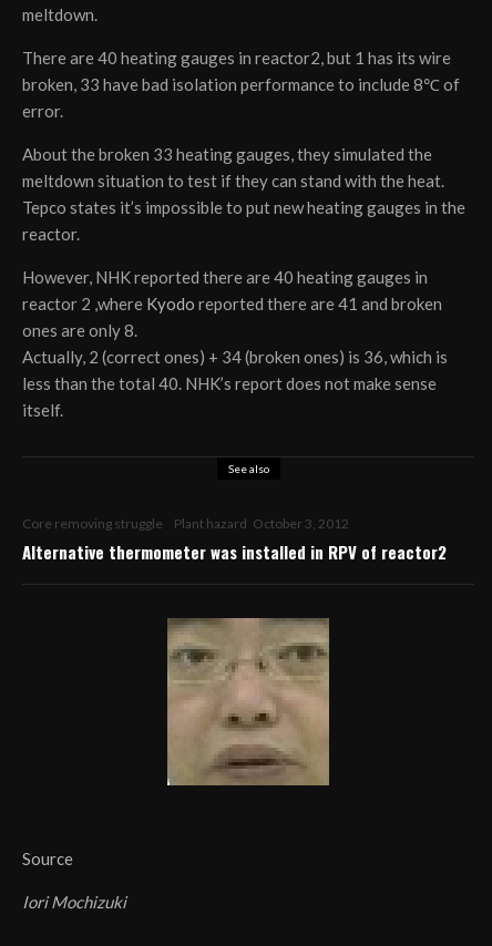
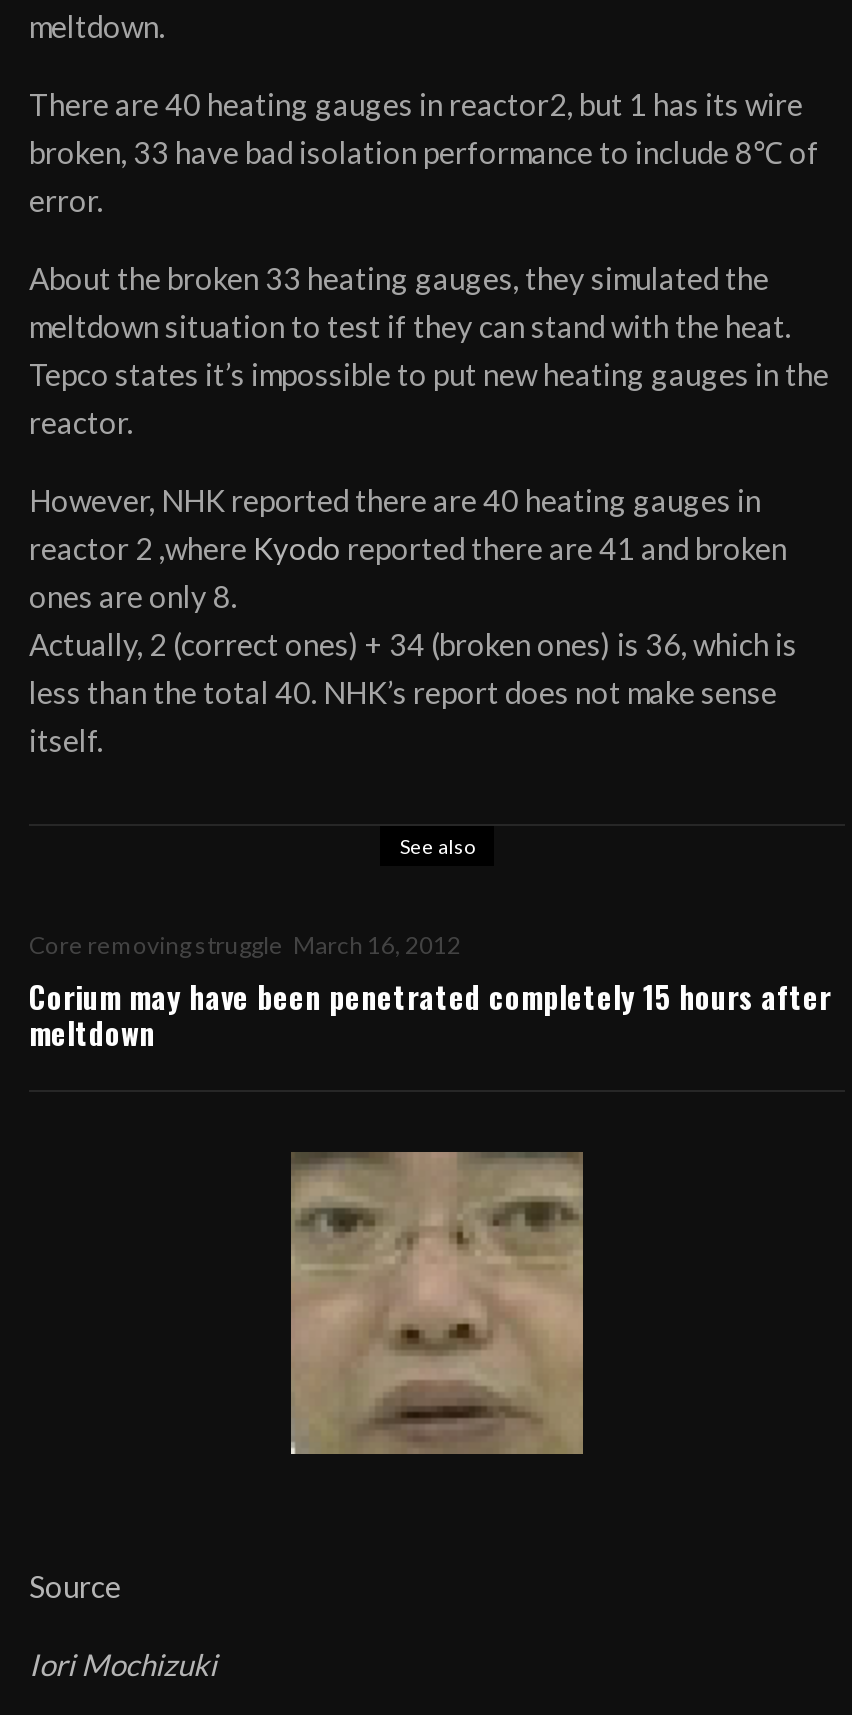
[22,515,447,564] Core removing struggle | Plant hazard October 3, 2012 | Alternative thermometer was installed in RPV of reactor2 -> [29,930,831,1054] Core removing struggle March 16, 2012 | Corium may have been penetrated completely 15 hours after | meltdown

